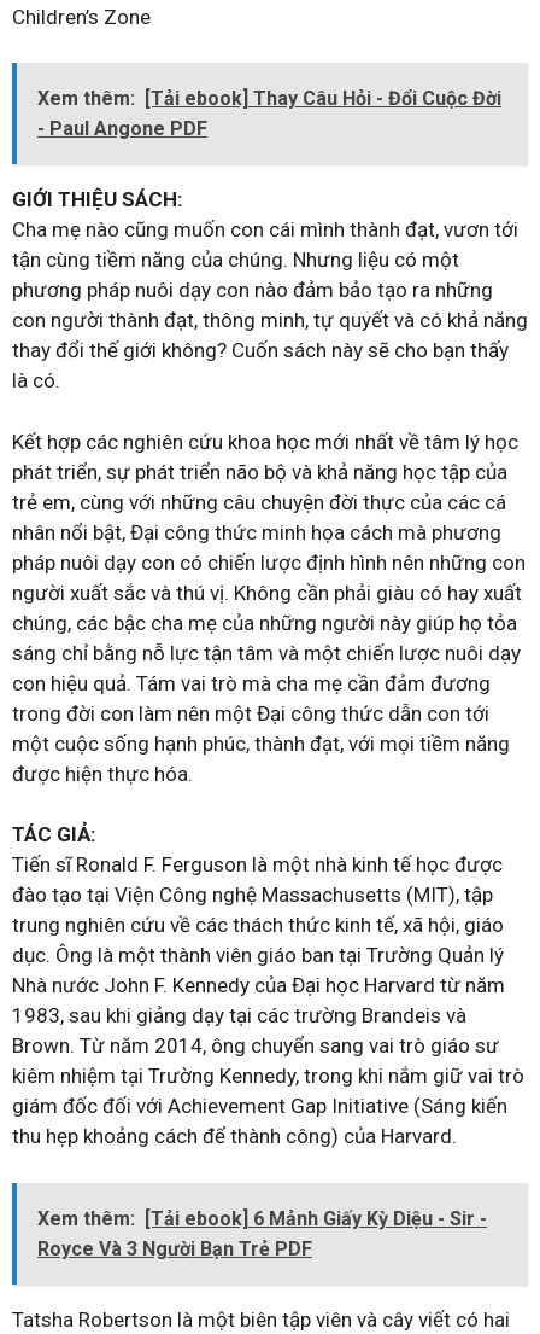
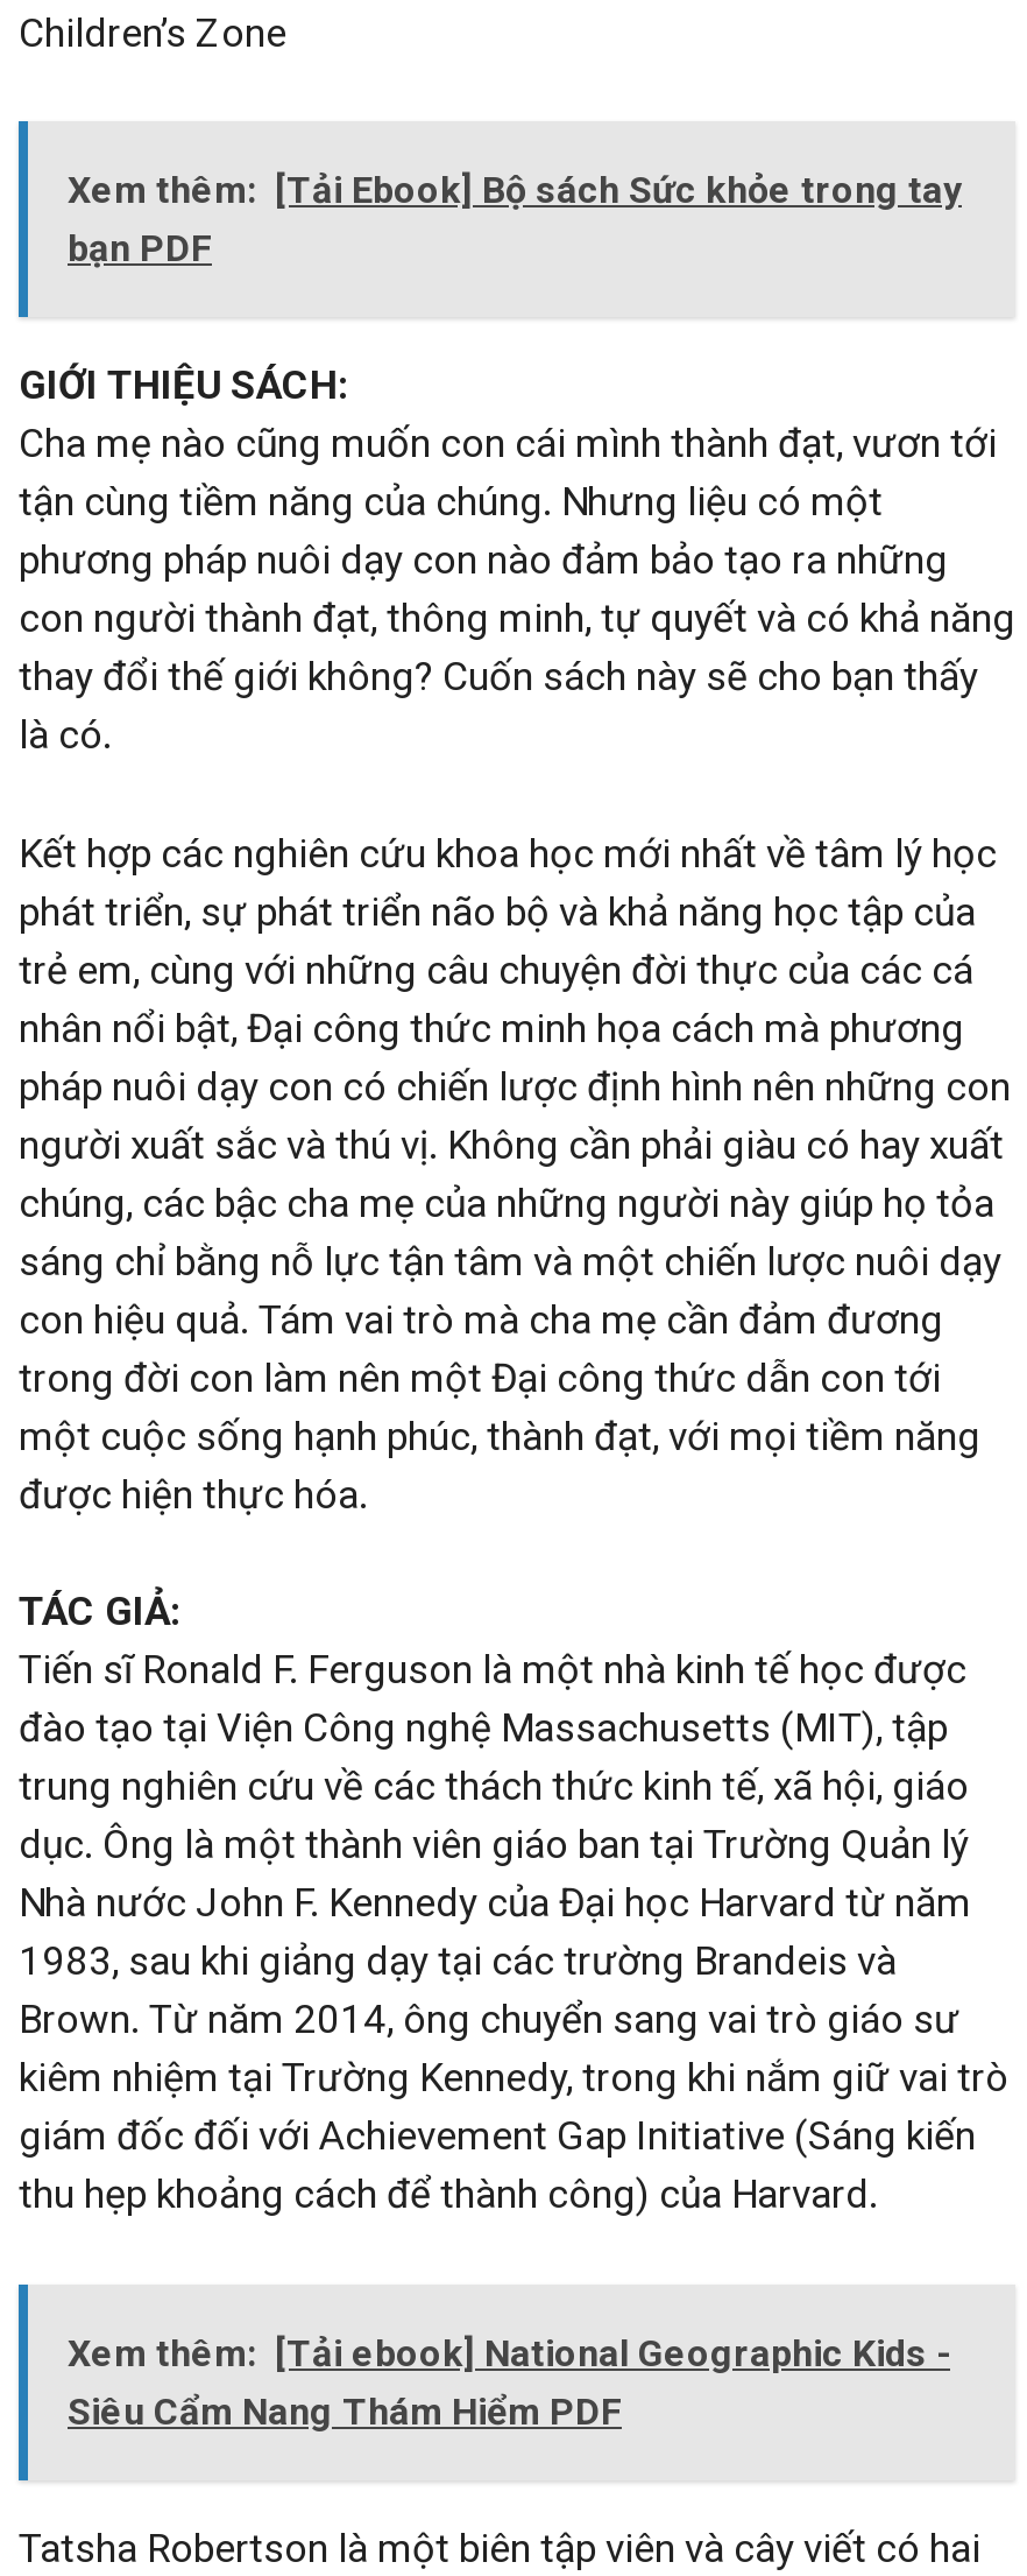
[37,87,501,140] Xem thêm: [Tải ebook] Thay Câu Hỏi - Đổi Cuộc Đời | - Paul Angone PDF -> [68,168,962,270] Xem thêm: [Tải Ebook] Bộ sách Sức khỏe trong tay | bạn PDF
[37,1207,487,1260] Xem thêm: [Tải ebook] 6 Mảnh Giấy Kỳ Diệu - Sir - | Royce Và 3 Người Bạn Trẻ PDF -> [68,2330,950,2433] Xem thêm: [Tải ebook] National Geographic Kids - | Siêu Cẩm Nang Thám Hiểm PDF

